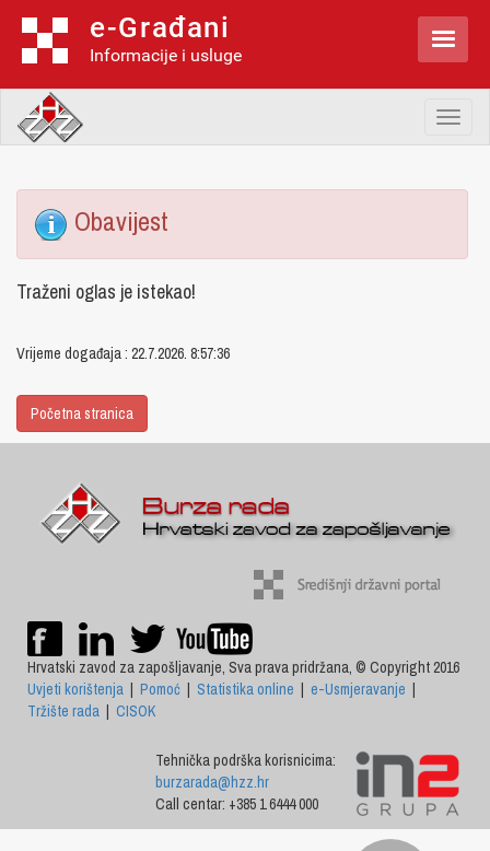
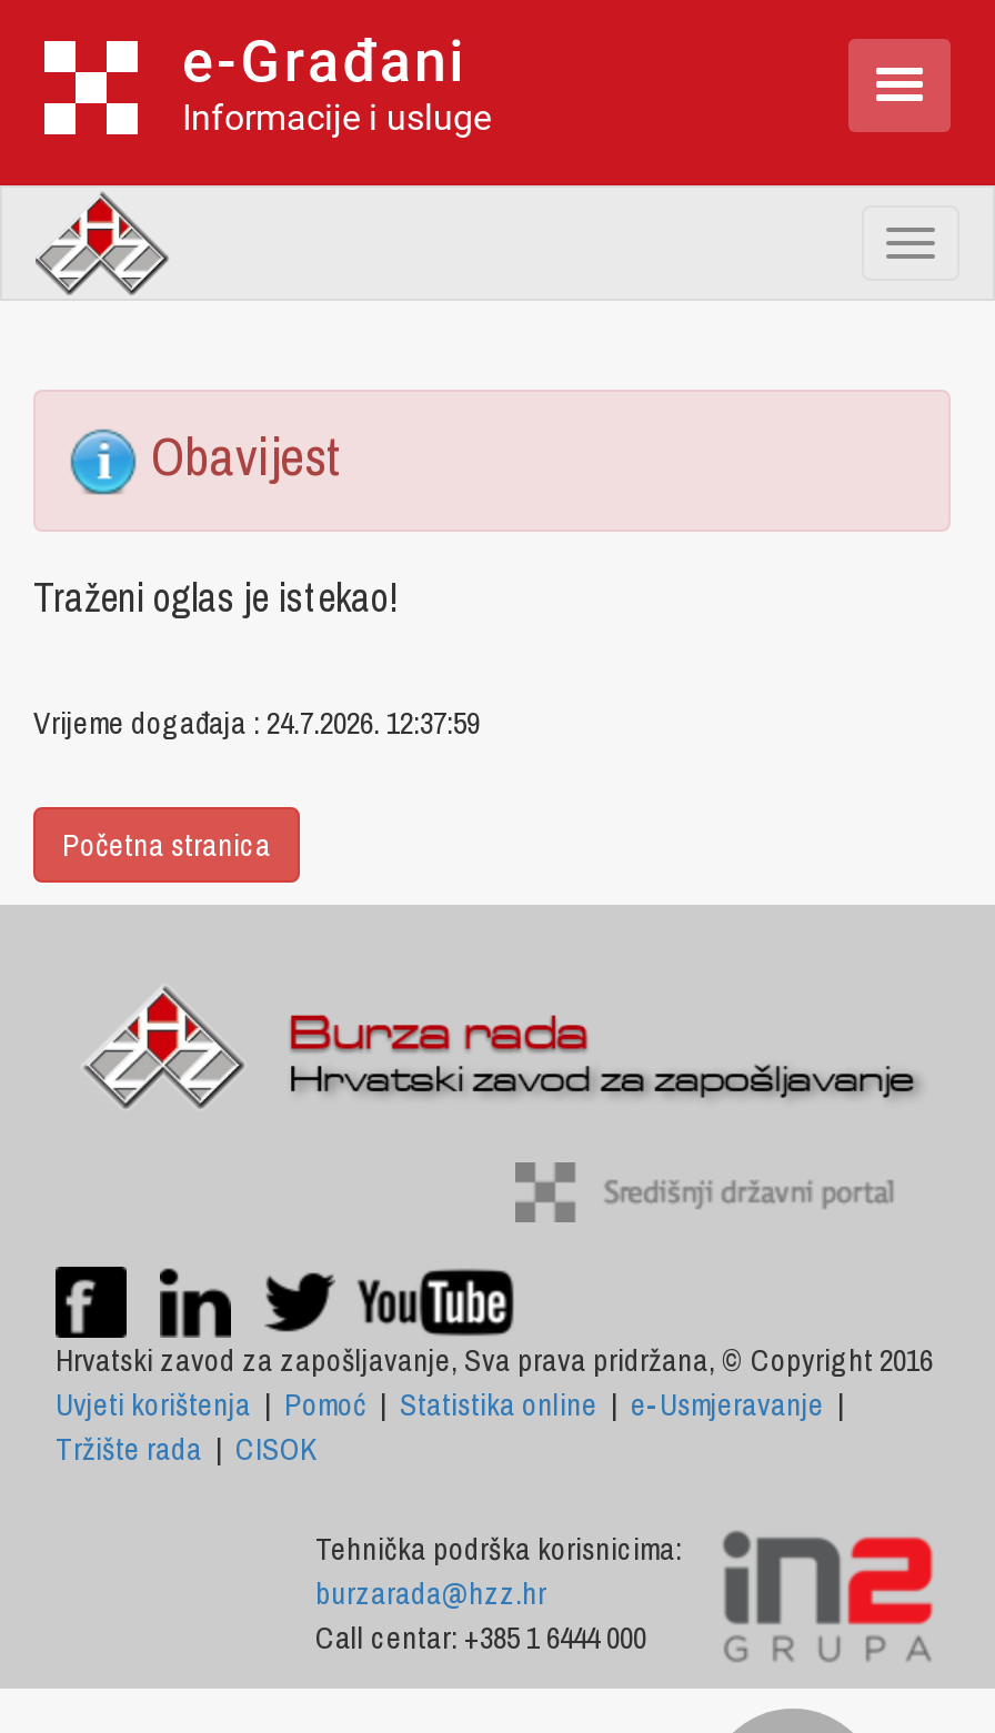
[16,343,230,363] Vrijeme događaja : 22.7.2026. 8:57:36 -> [33,703,480,743] Vrijeme događaja : 24.7.2026. 12:37:59

